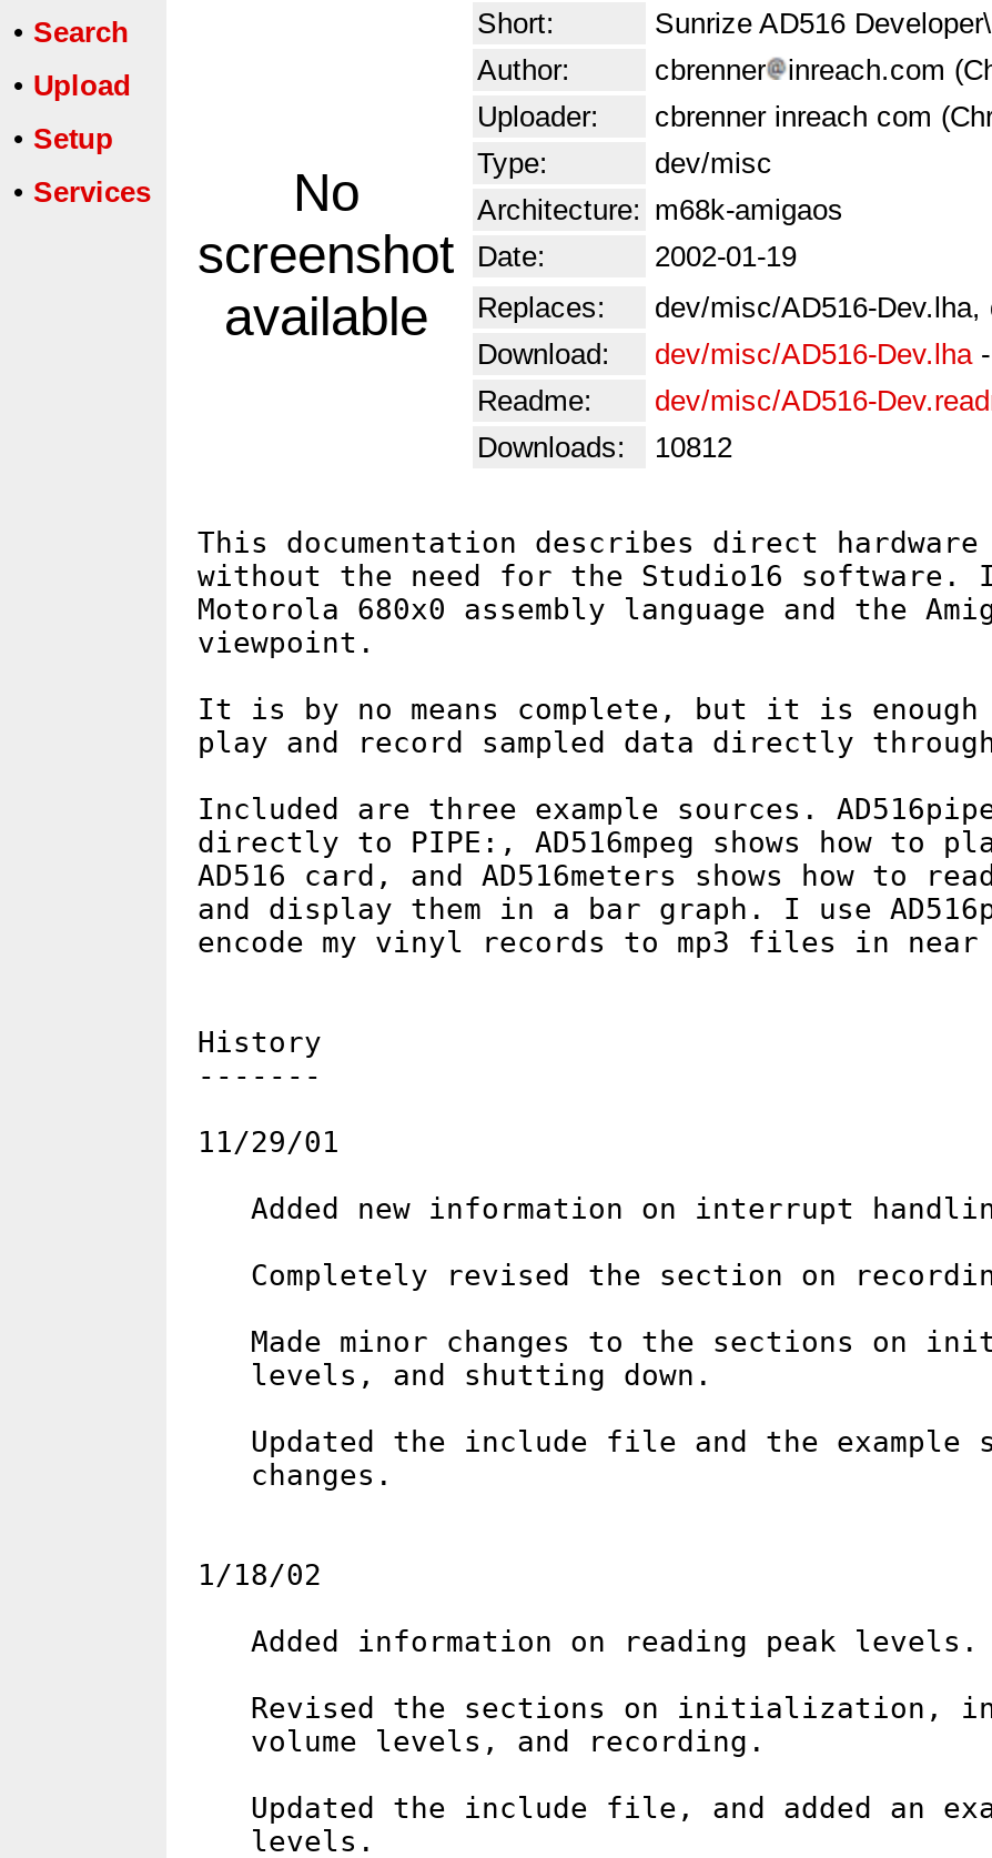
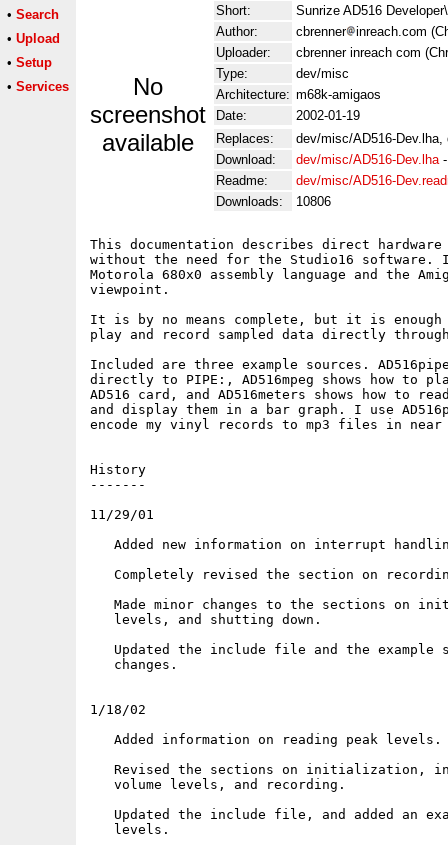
[477,431,732,464] Downloads: 10812 -> [216,194,331,209] Downloads: 10806

